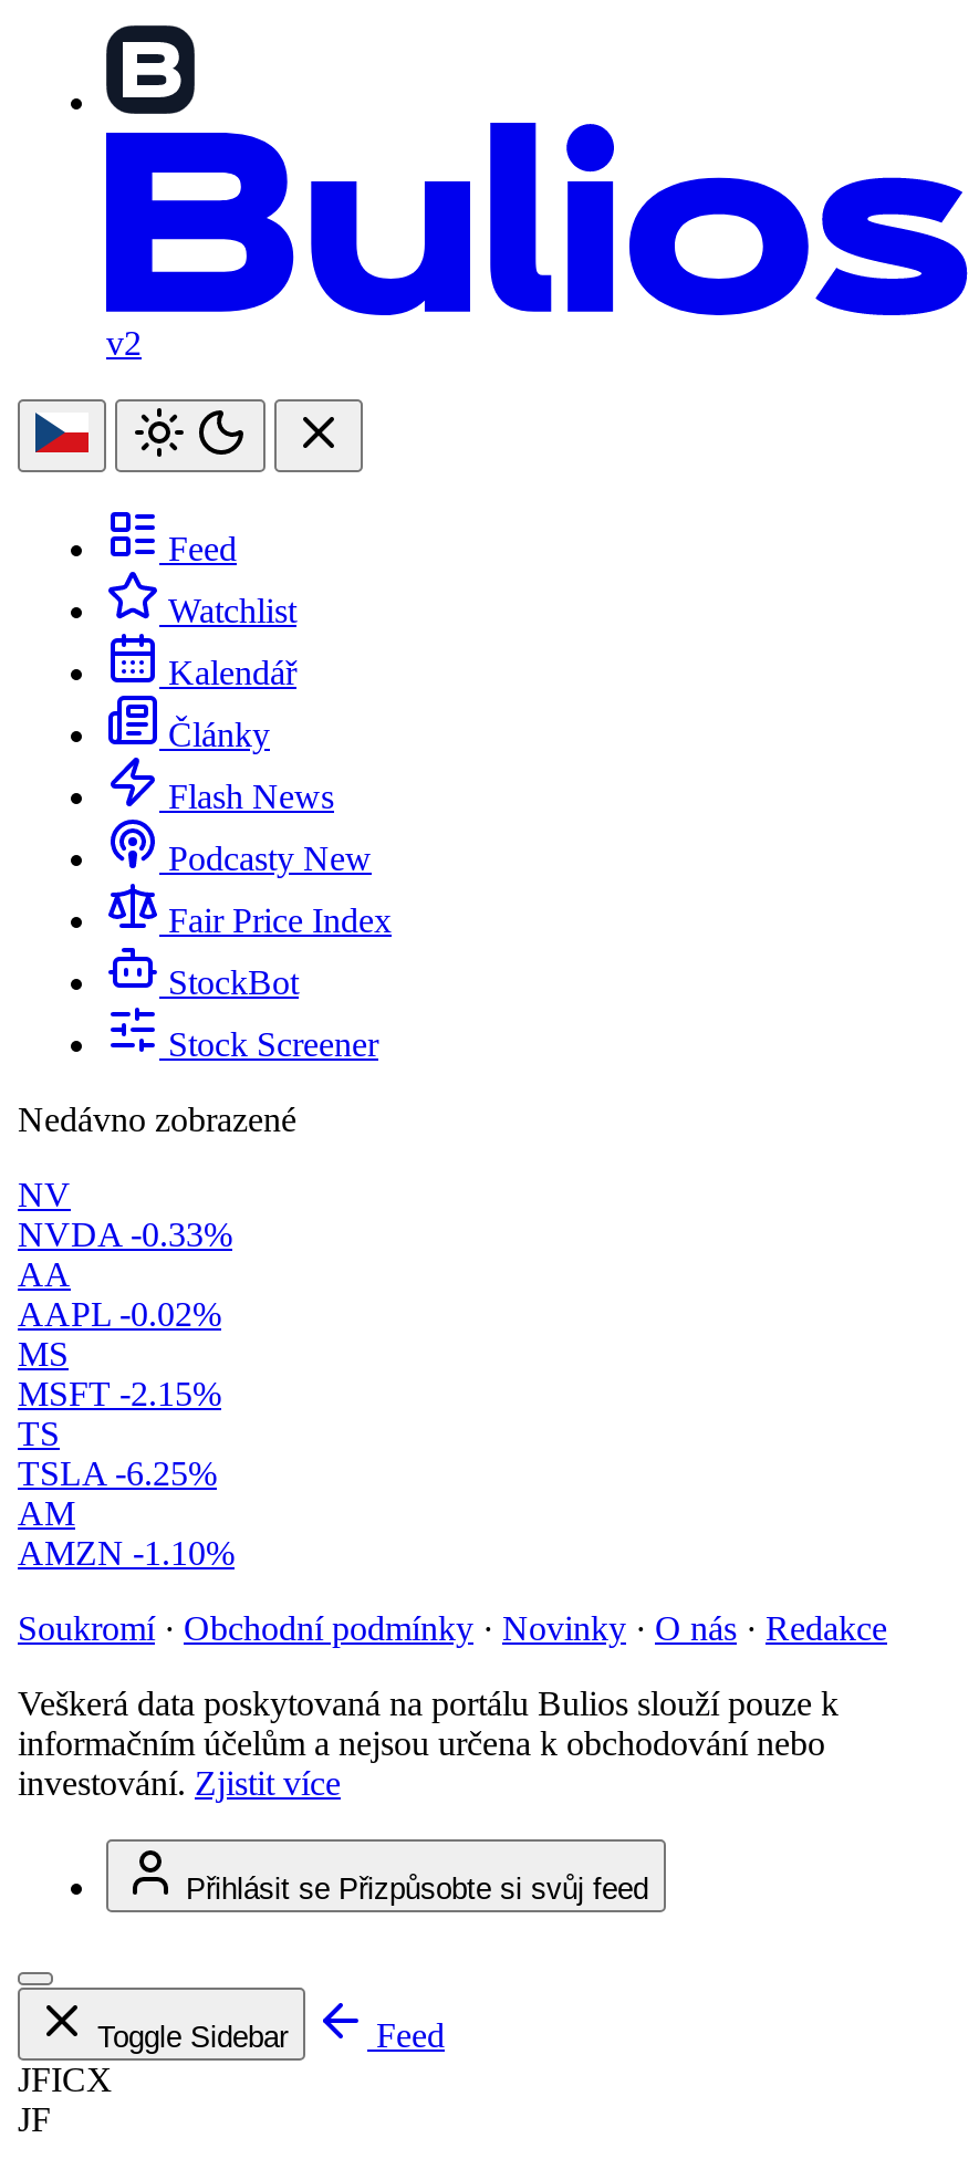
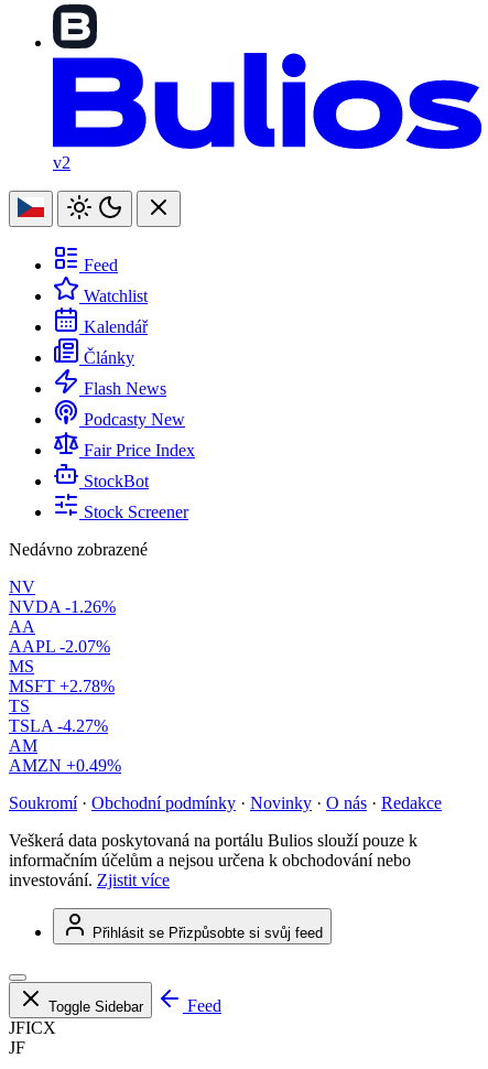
[18,1216,232,1253] NVDA -0.33% -> [9,597,116,616] NVDA -1.26%
[18,1295,221,1333] AAPL -0.02% -> [9,637,110,656] AAPL -2.07%
[18,1375,221,1413] MSFT -2.15% -> [9,677,115,696] MSFT +2.78%
[18,1455,217,1492] TSLA -6.25% -> [9,716,108,735] TSLA -4.27%
[18,1534,235,1572] AMZN -1.10% -> [9,756,121,775] AMZN +0.49%

